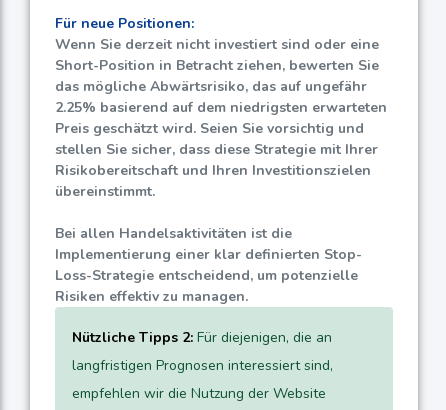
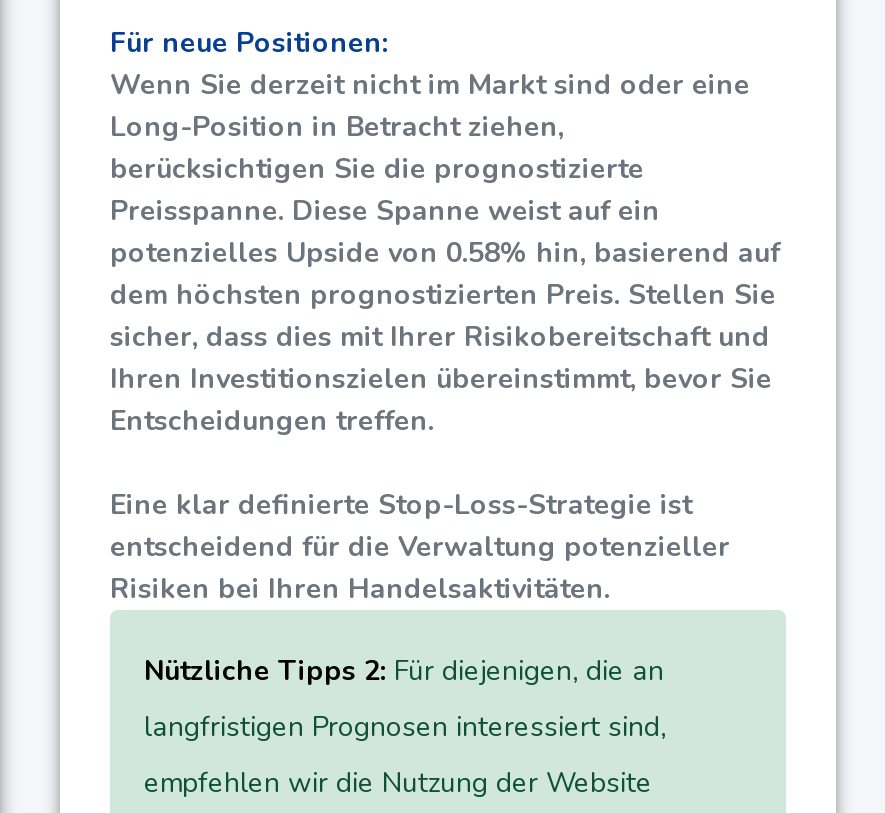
[55,35,387,201] Wenn Sie derzeit nicht investiert sind oder eine | Short-Position in Betracht ziehen, bewerten Sie | das mögliche Abwärtsrisiko, das auf ungefähr | 2.25% basierend auf dem niedrigsten erwarteten | Preis geschätzt wird. Seien Sie vorsichtig und | stellen Sie sicher, dass diese Strategie mit Ihrer | Risikobereitschaft und Ihren Investitionszielen | übereinstimmt. -> [110,66,780,440] Wenn Sie derzeit nicht im Markt sind oder eine | Long-Position in Betracht ziehen, | berücksichtigen Sie die prognostizierte | Preisspanne. Diese Spanne weist auf ein | potenzielles Upside von 0.58% hin, basierend auf | dem höchsten prognostizierten Preis. Stellen Sie | sicher, dass dies mit Ihrer Risikobereitschaft und | Ihren Investitionszielen übereinstimmt, bevor Sie | Entscheidungen treffen.
[55,224,362,306] Bei allen Handelsaktivitäten ist die | Implementierung einer klar definierten Stop- | Loss-Strategie entscheidend, um potenzielle | Risiken effektiv zu managen. -> [110,486,730,608] Eine klar definierte Stop-Loss-Strategie ist | entscheidend für die Verwaltung potenzieller | Risiken bei Ihren Handelsaktivitäten.

